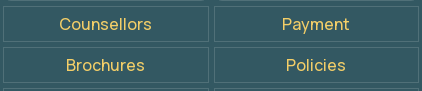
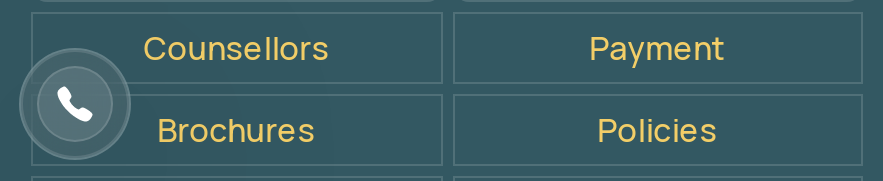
none -> [19,48,131,160] [image]

